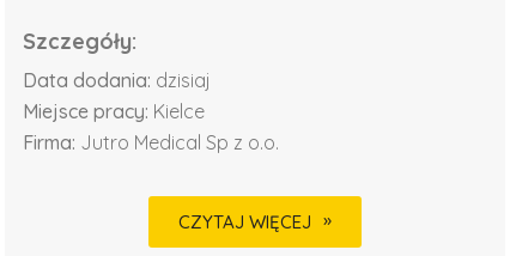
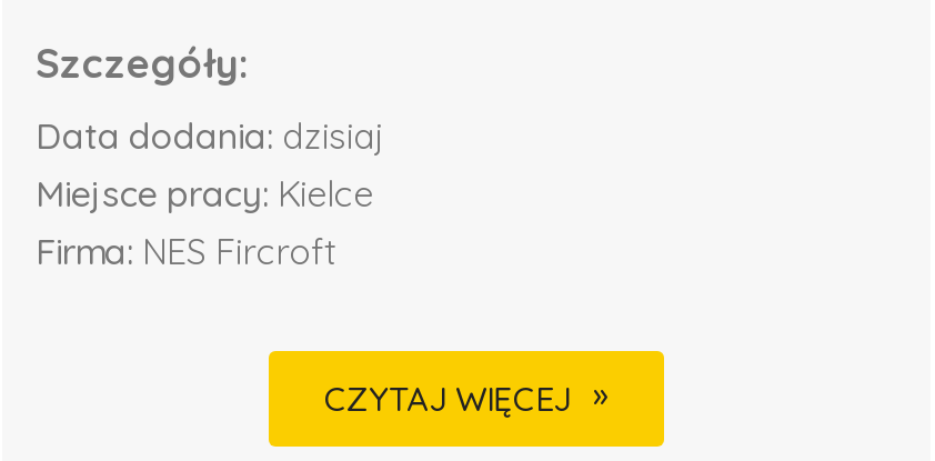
[23,130,279,154] Firma: Jutro Medical Sp z o.o. -> [36,228,338,272] Firma: NES Fircroft

